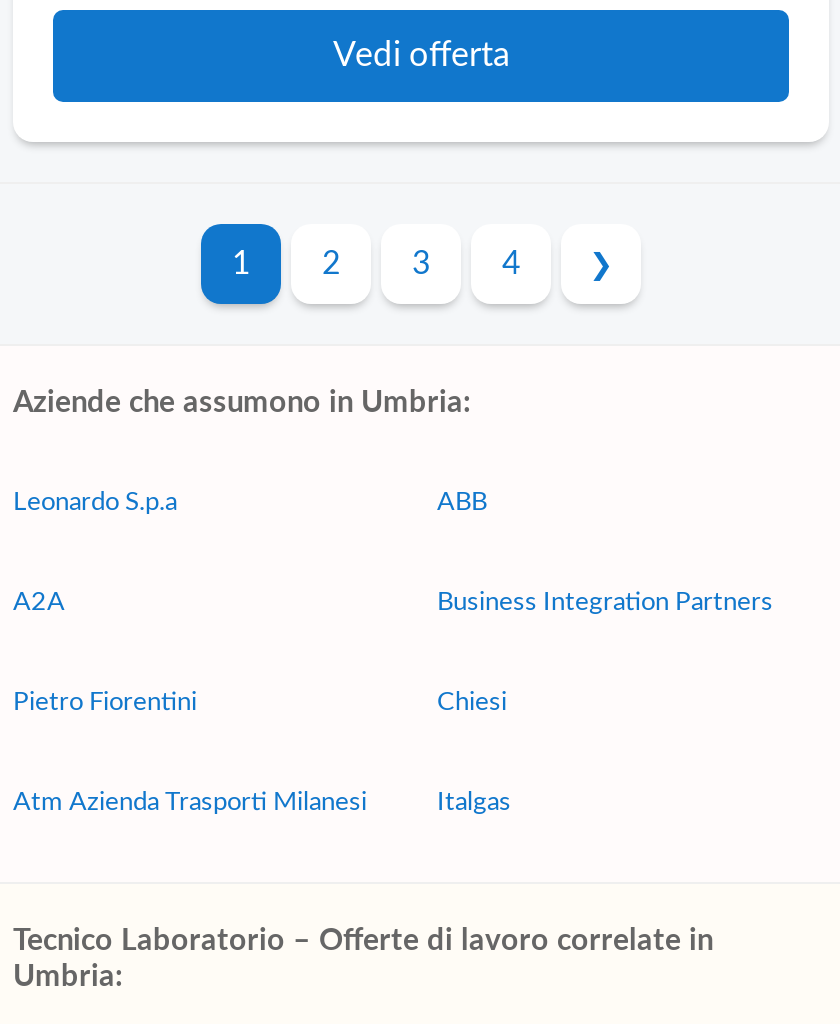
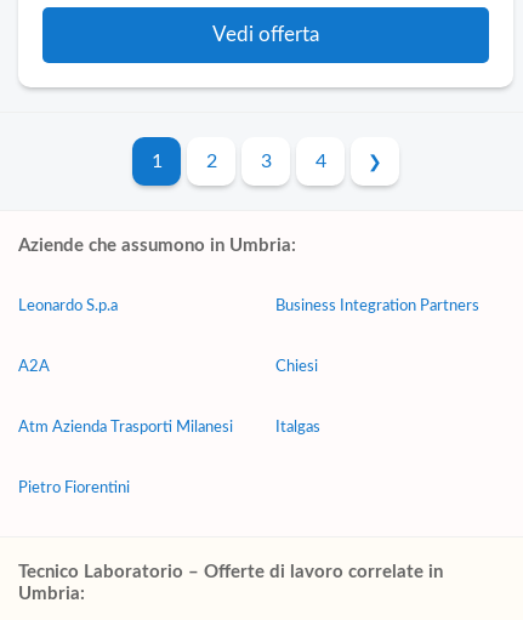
[437,490,487,516] ABB -> none
moved [13,590,773,816] -> [18,298,479,436]: Atm Azienda Trasporti Milanesi | Business Integration Partners | Chiesi | Italgas
moved [13,690,197,716] -> [18,480,130,496]: Pietro Fiorentini

